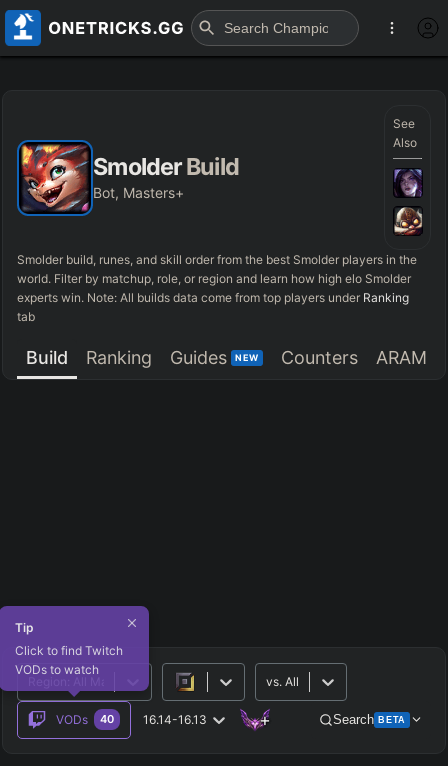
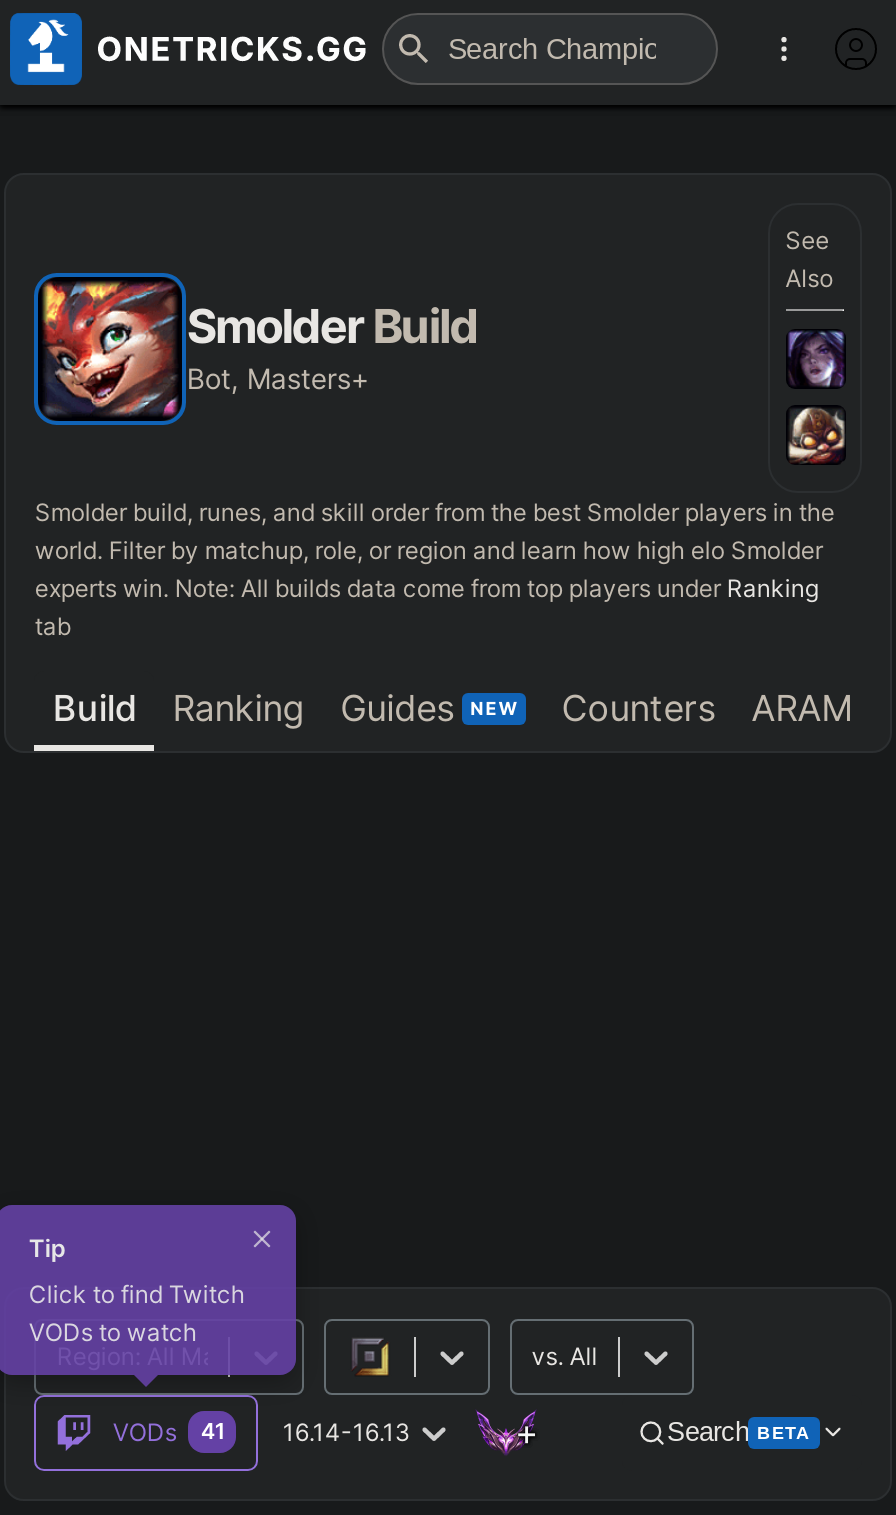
[56,712,114,727] VODs 40 -> [113,1417,225,1447] VODs 41

